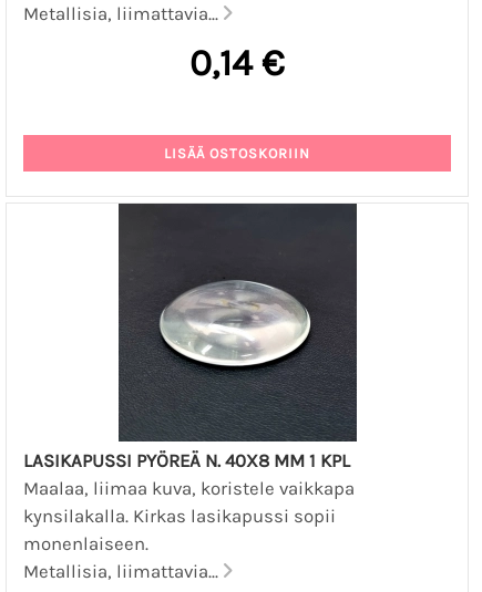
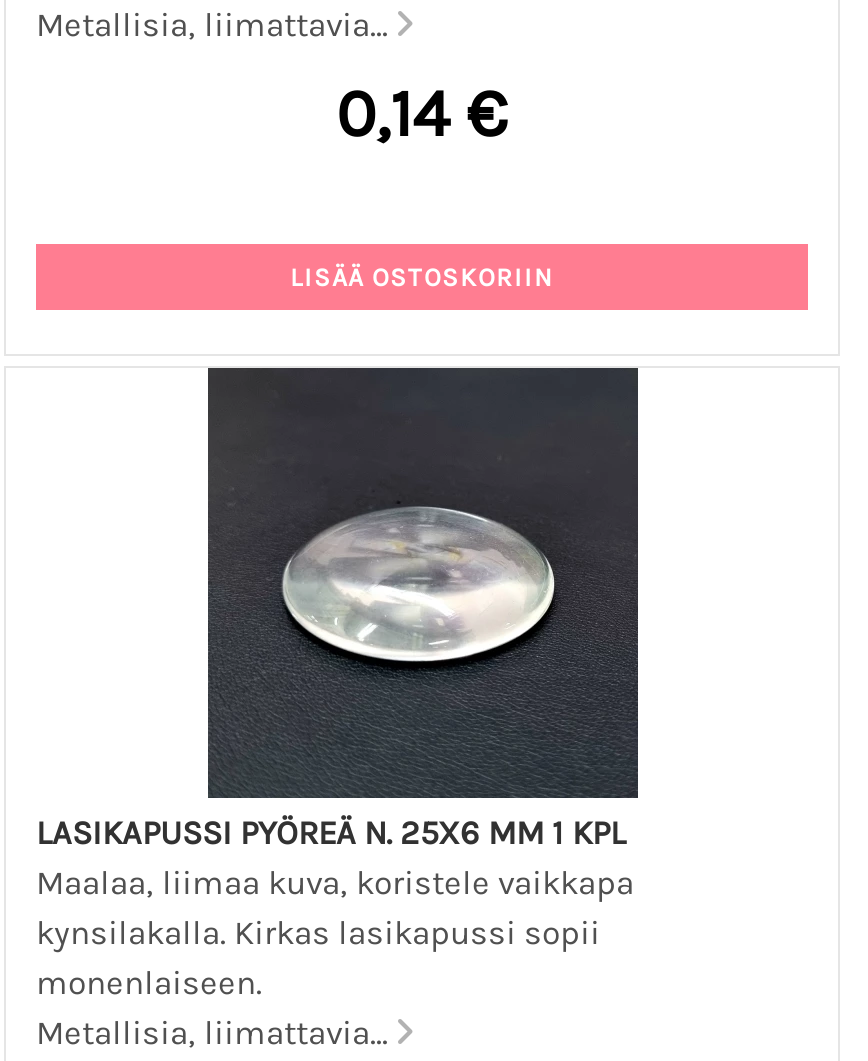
[23,450,350,471] LASIKAPUSSI PYÖREÄ N. 40X8 MM 1 KPL -> [36,814,626,852] LASIKAPUSSI PYÖREÄ N. 25X6 MM 1 KPL

